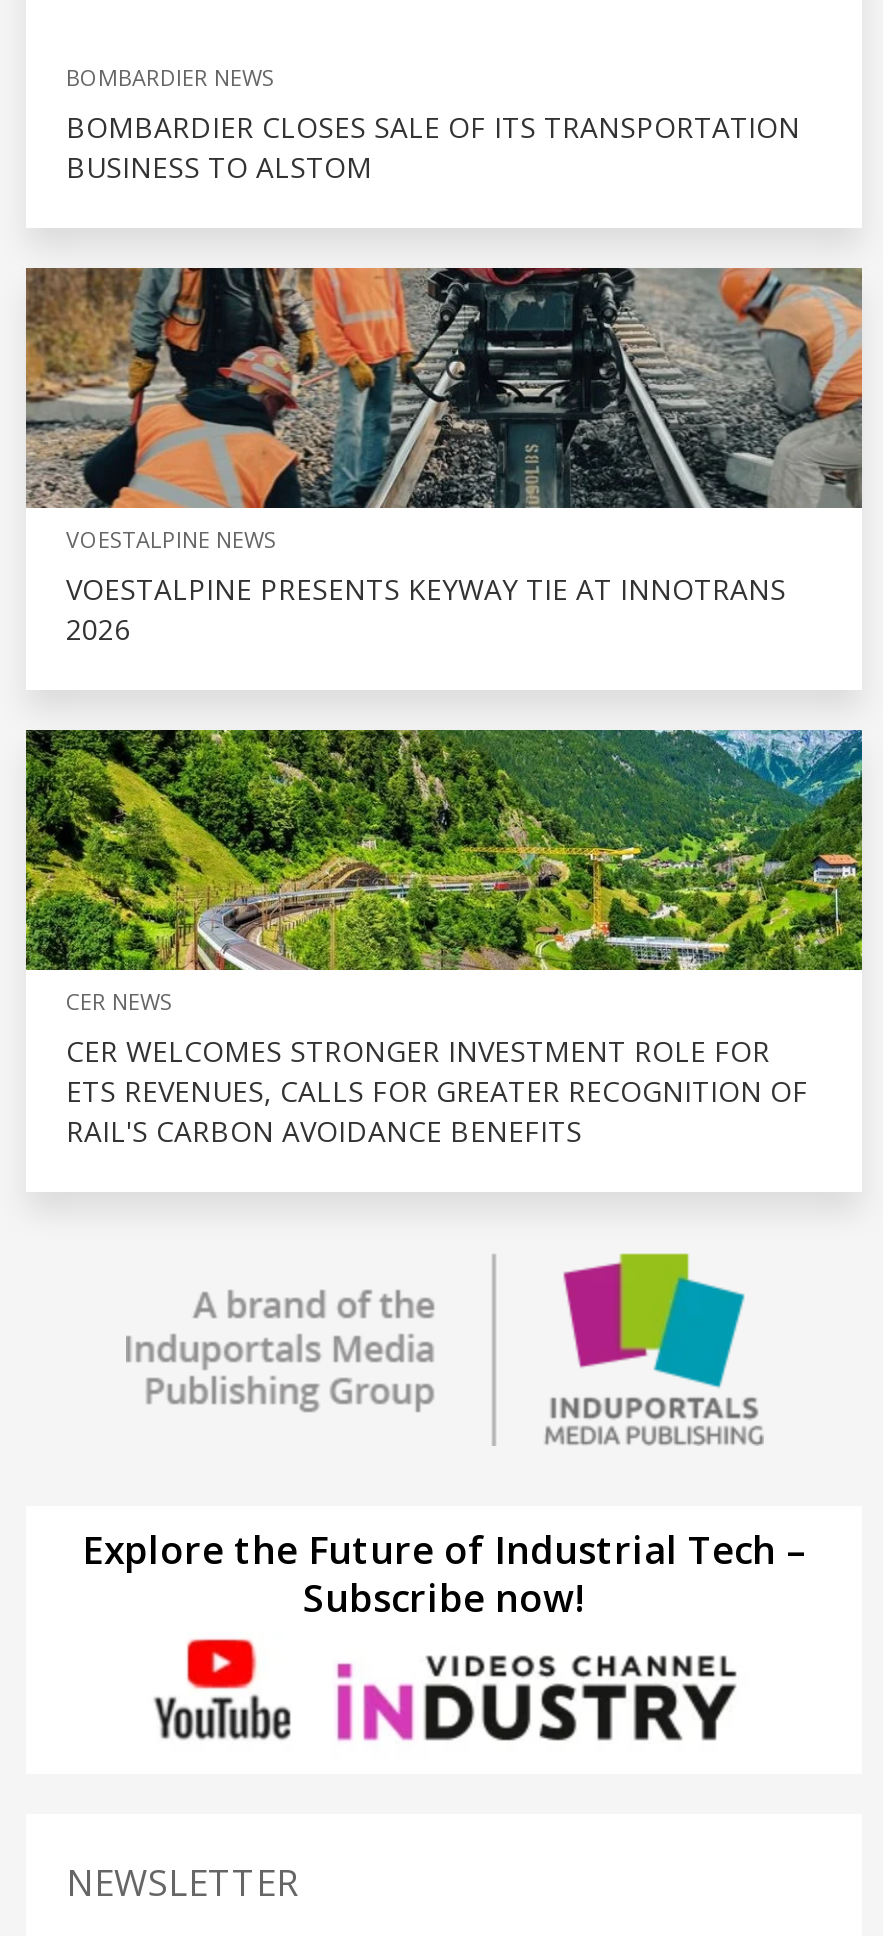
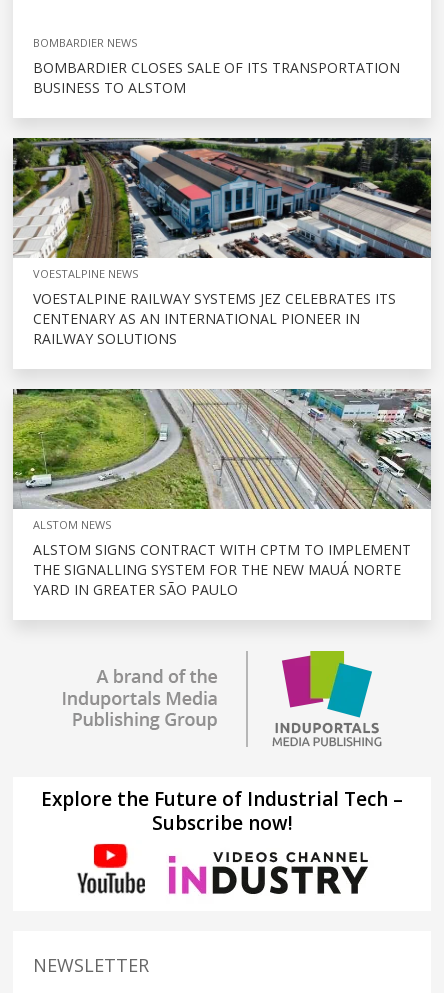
[24,266,864,648] [image] | VOESTALPINE PRESENTS KEYWAY TIE AT INNOTRANS | 2026 -> [12,137,432,348] [image] | VOESTALPINE RAILWAY SYSTEMS JEZ CELEBRATES ITS | CENTENARY AS AN INTERNATIONAL PIONEER IN | RAILWAY SOLUTIONS
[24,728,864,1150] [image] | CER NEWS | CER WELCOMES STRONGER INVESTMENT ROLE FOR | ETS REVENUES, CALLS FOR GREATER RECOGNITION OF | RAIL'S CARBON AVOIDANCE BENEFITS -> [12,388,431,599] [image] | ALSTOM NEWS | ALSTOM SIGNS CONTRACT WITH CPTM TO IMPLEMENT | THE SIGNALLING SYSTEM FOR THE NEW MAUÁ NORTE | YARD IN GREATER SÃO PAULO

